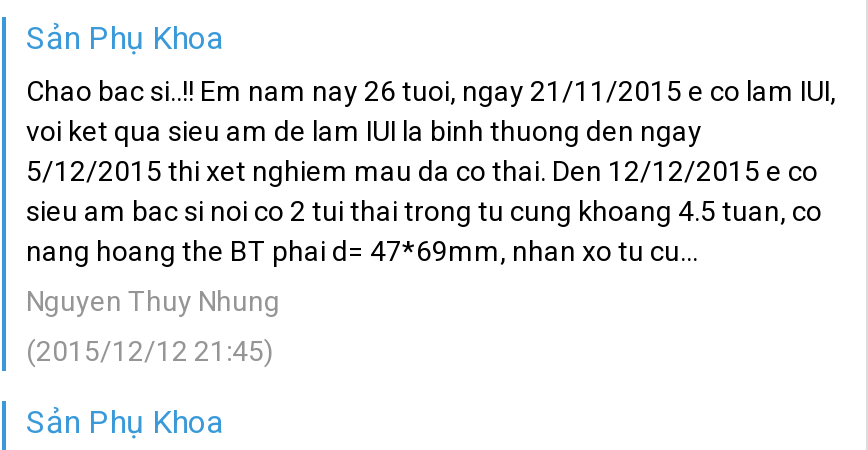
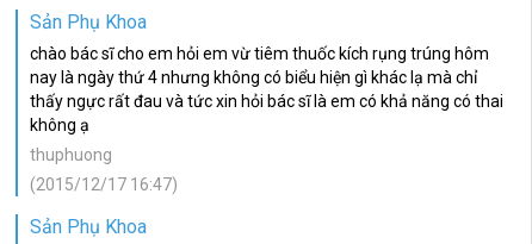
[26,75,836,267] Chao bac si..!! Em nam nay 26 tuoi, ngay 21/11/2015 e co lam IUI, | voi ket qua sieu am de lam IUI la binh thuong den ngay | 5/12/2015 thi xet nghiem mau da co thai. Den 12/12/2015 e co | sieu am bac si noi co 2 tui thai trong tu cung khoang 4.5 tuan, co | nang hoang the BT phai d= 47*69mm, nhan xo tu cu... -> [30,44,503,134] chào bác sĩ cho em hỏi em vừ tiêm thuốc kích rụng trúng hôm | nay là ngày thứ 4 nhưng không có biểu hiện gì khác lạ mà chỉ | thấy ngực rất đau và tức xin hỏi bác sĩ là em có khả năng có thai | không ạ
[26,285,280,317] Nguyen Thuy Nhung -> [30,145,112,164] thuphuong
[26,335,274,367] (2015/12/12 21:45) -> [30,175,178,194] (2015/12/17 16:47)

